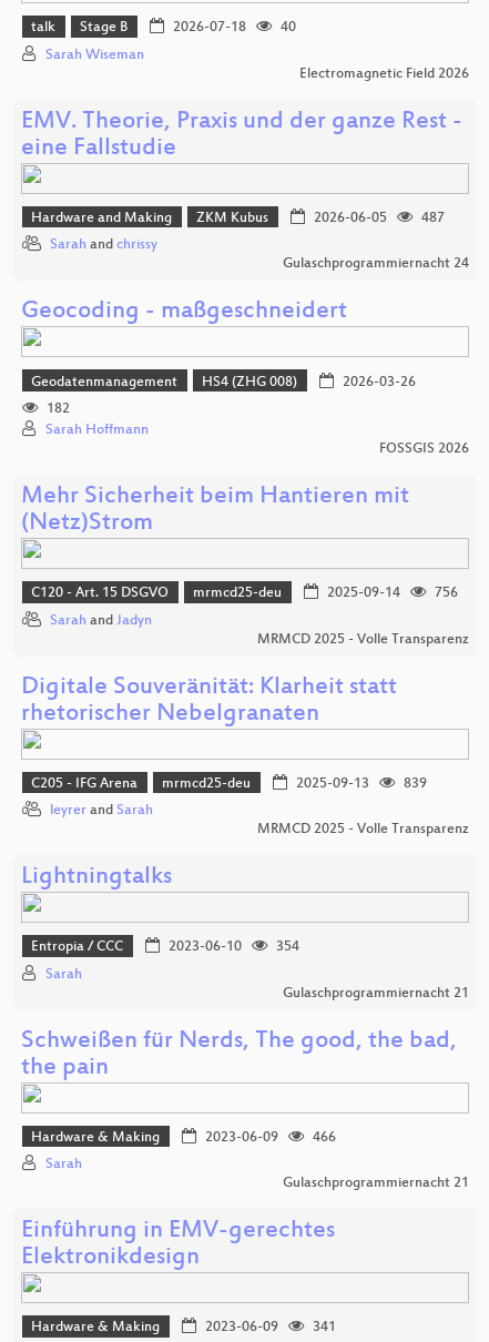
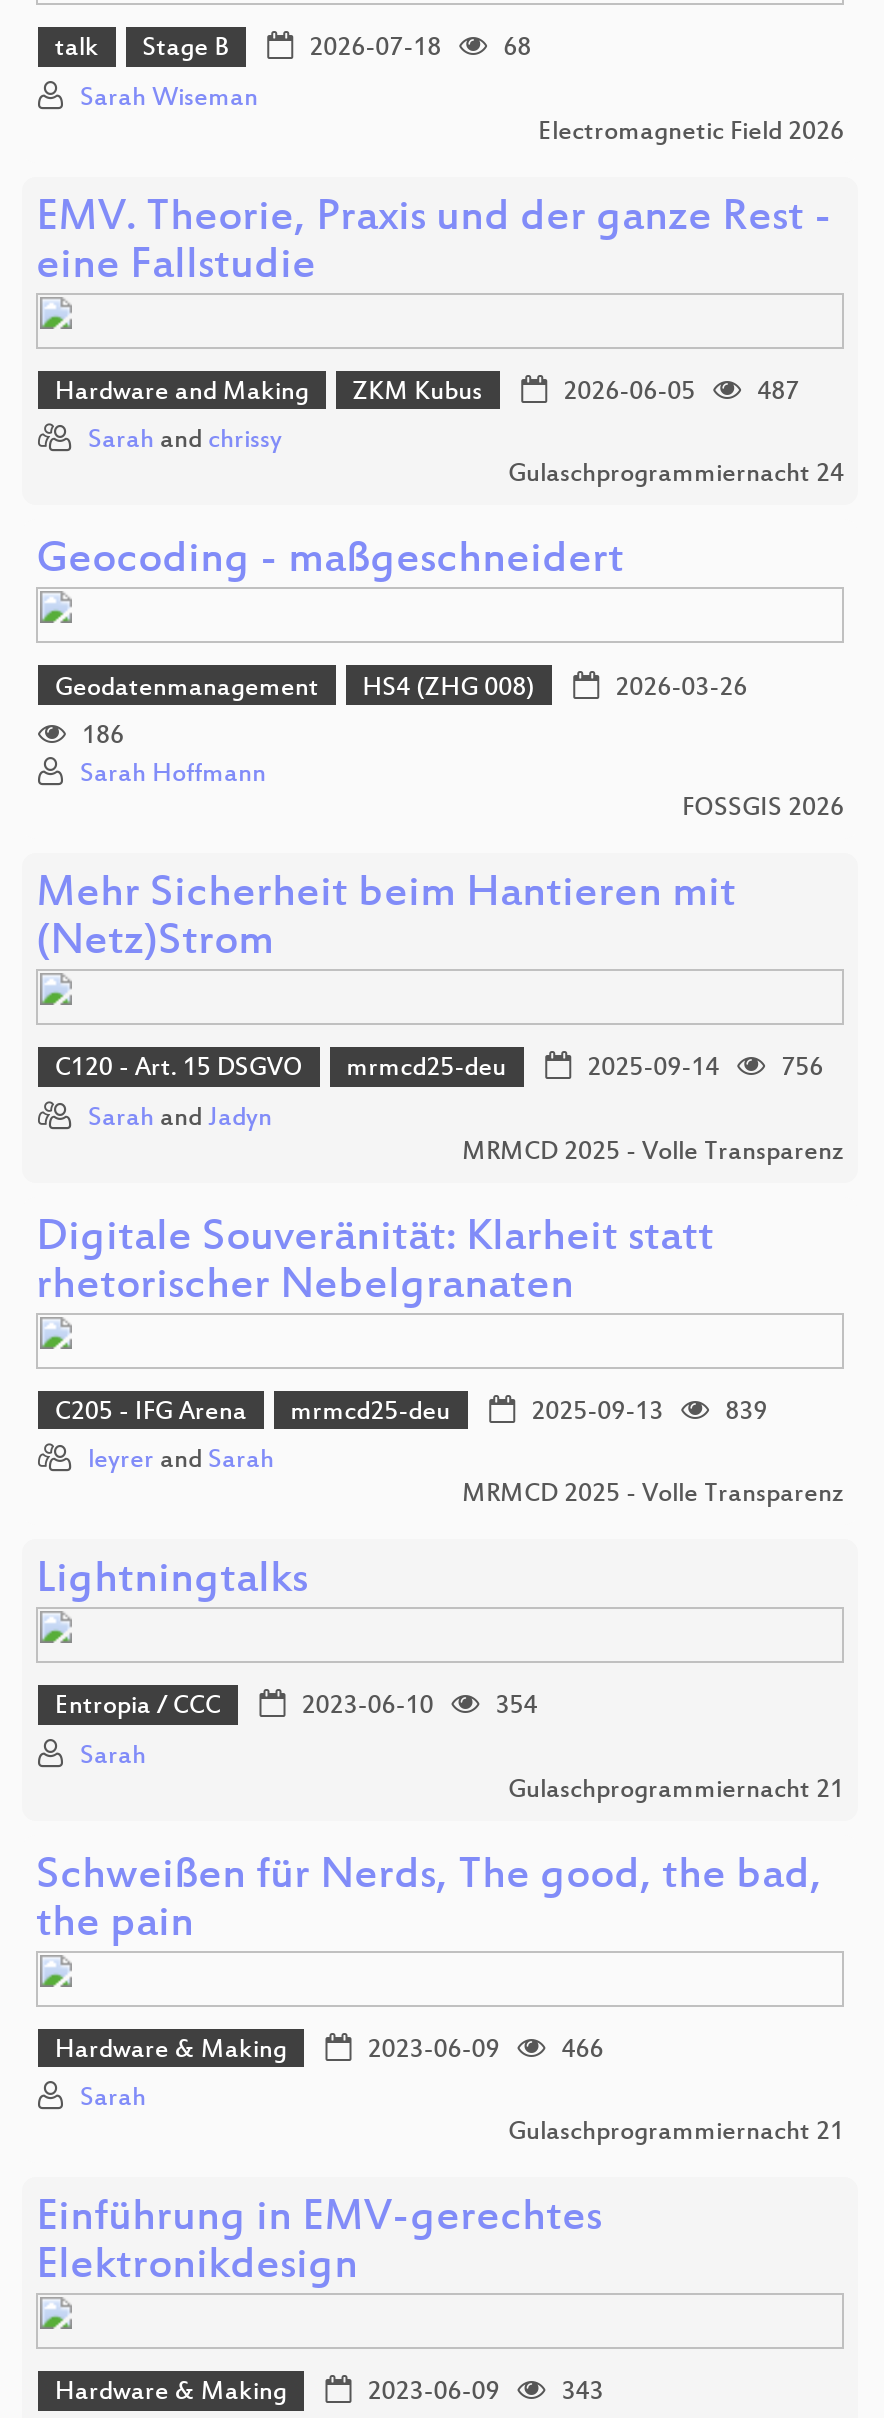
[169,20,296,36] 2026-07-18 40 -> [303,36,531,64] 2026-07-18 68
[43,401,70,417] 182 -> [76,723,124,751] 186
[202,1320,336,1336] 2023-06-09 341 -> [362,2380,604,2408] 2023-06-09 343

